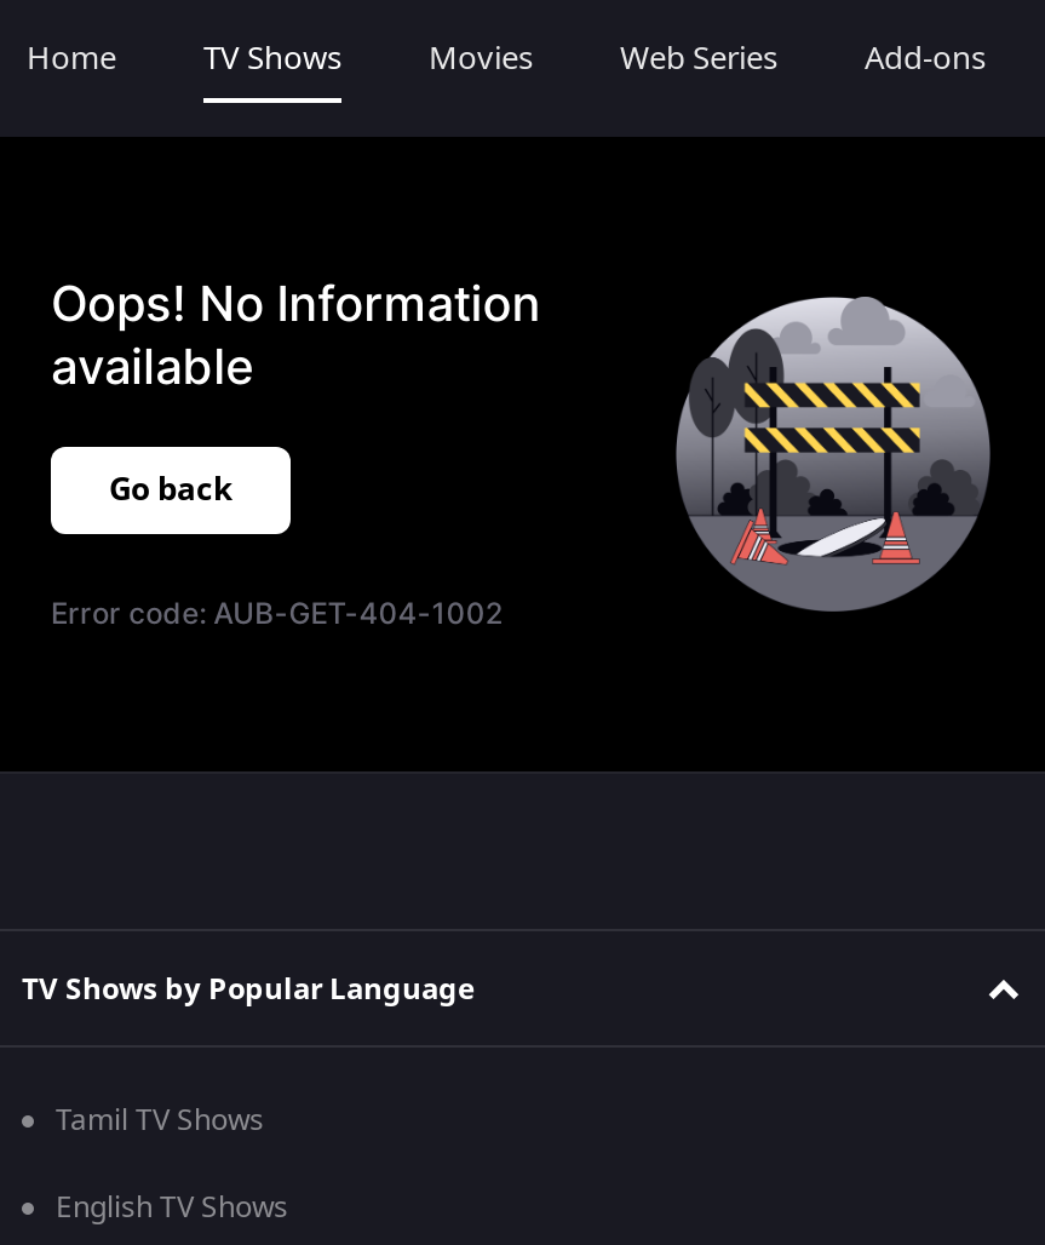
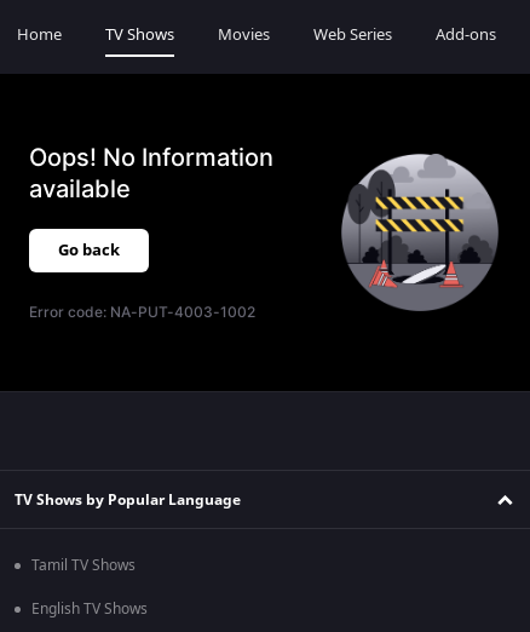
[51,595,502,631] Error code: AUB-GET-404-1002 -> [29,303,256,321] Error code: NA-PUT-4003-1002

